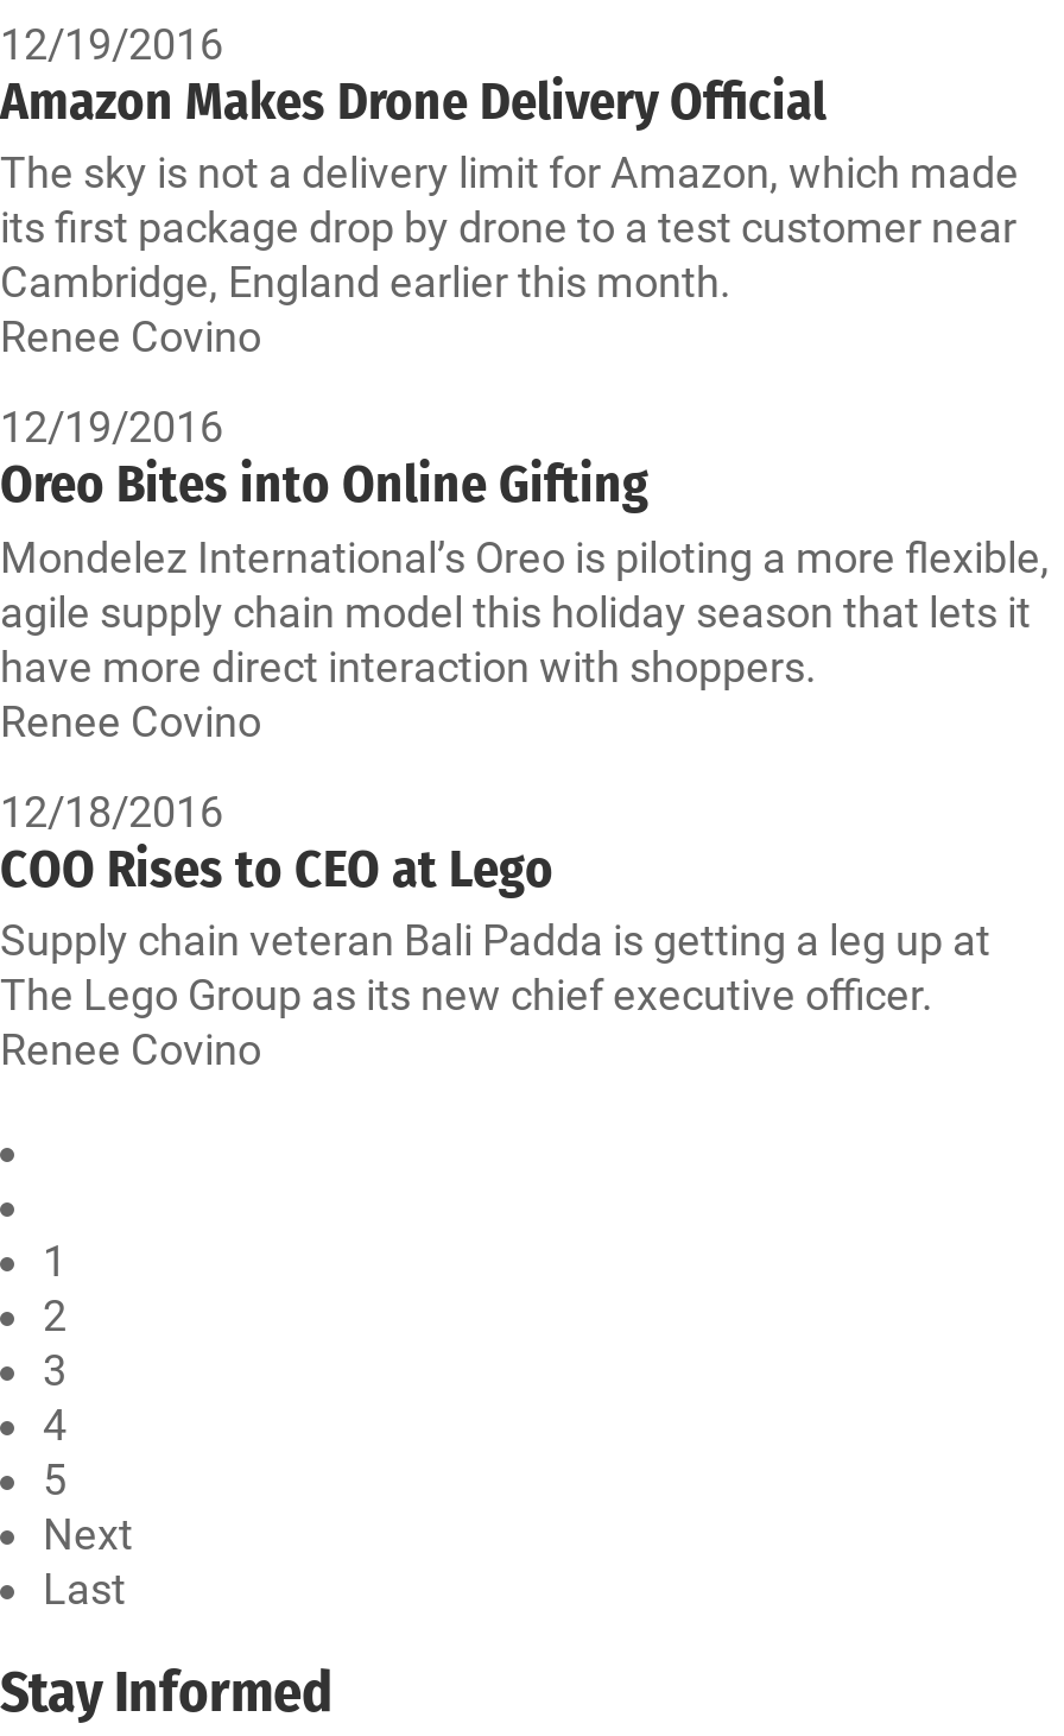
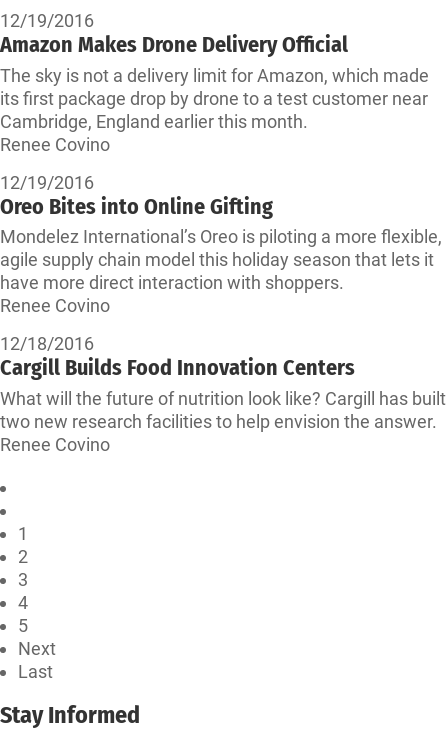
[0,836,990,1020] COO Rises to CEO at Lego | Supply chain veteran Bali Padda is getting a leg up at | The Lego Group as its new chief executive officer. -> [0,354,446,432] Cargill Builds Food Innovation Centers | What will the future of nutrition look like? Cargill has built | two new research facilities to help envision the answer.

